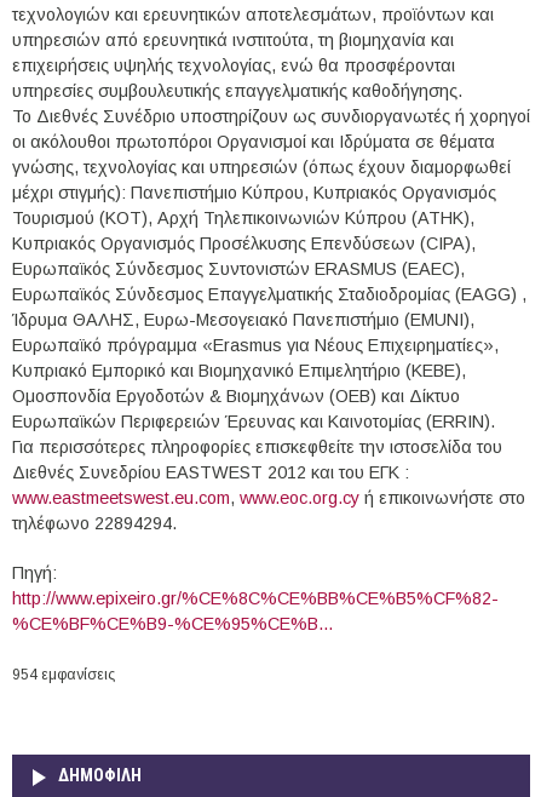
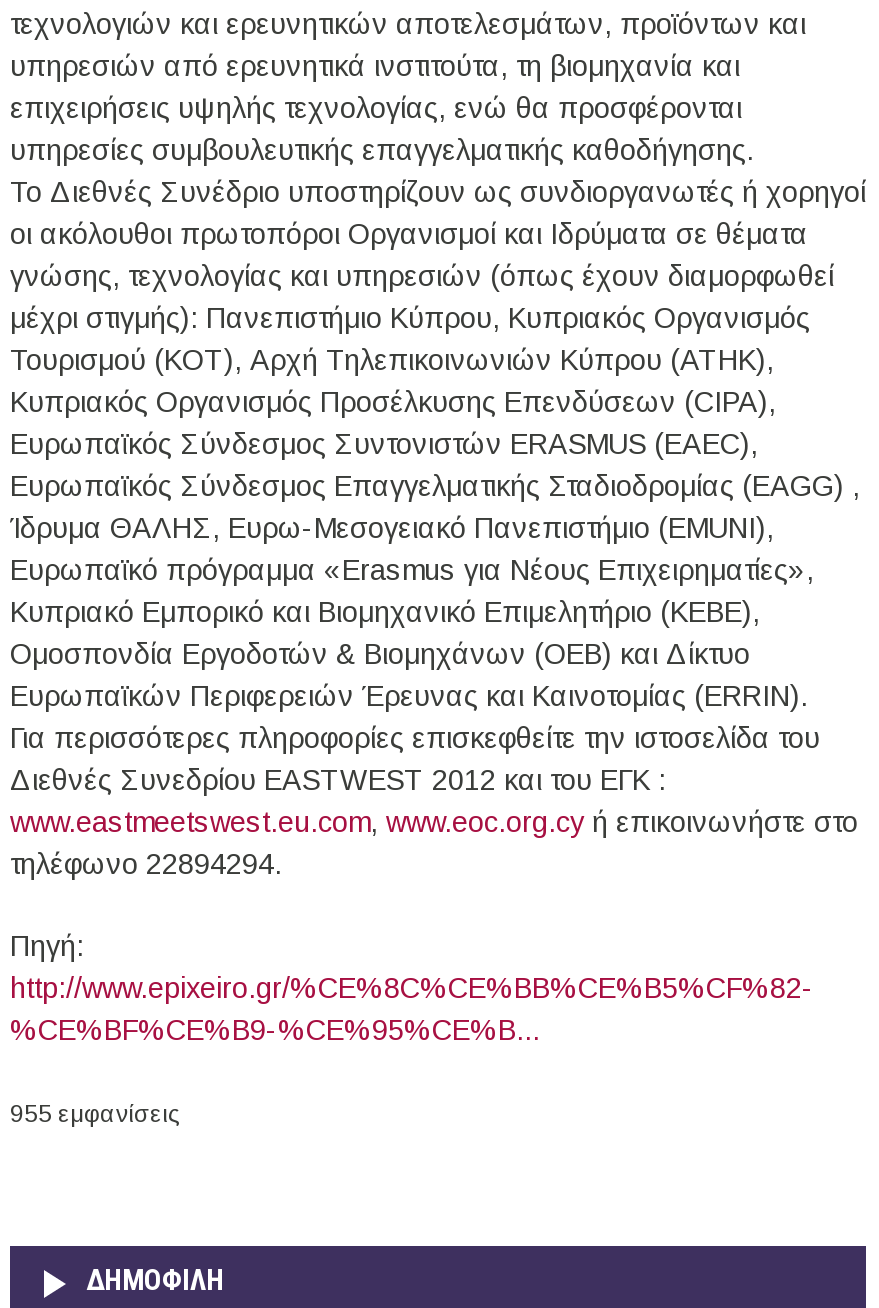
[12,666,115,683] 954 εμφανίσεις -> [10,1100,180,1128] 955 εμφανίσεις

